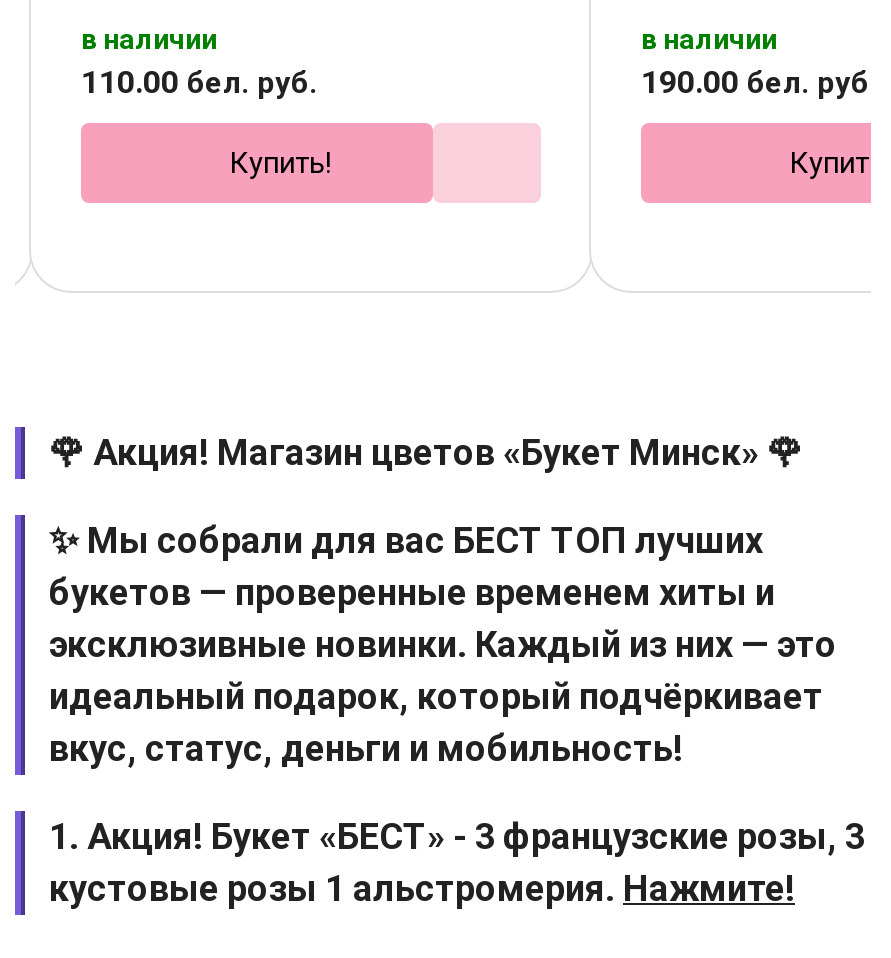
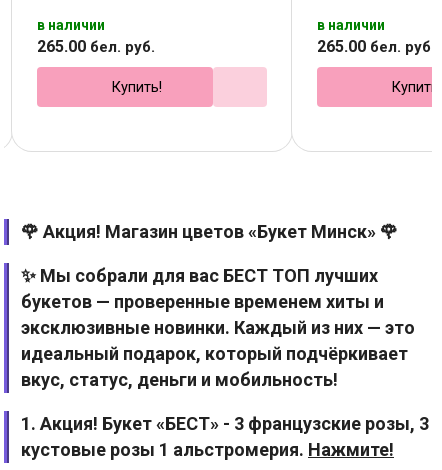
[81,63,317,101] 110.00 бел. руб. -> [37,37,155,56] 265.00 бел. руб.
[641,63,877,101] 190.00 бел. руб. -> [317,37,435,56] 265.00 бел. руб.

